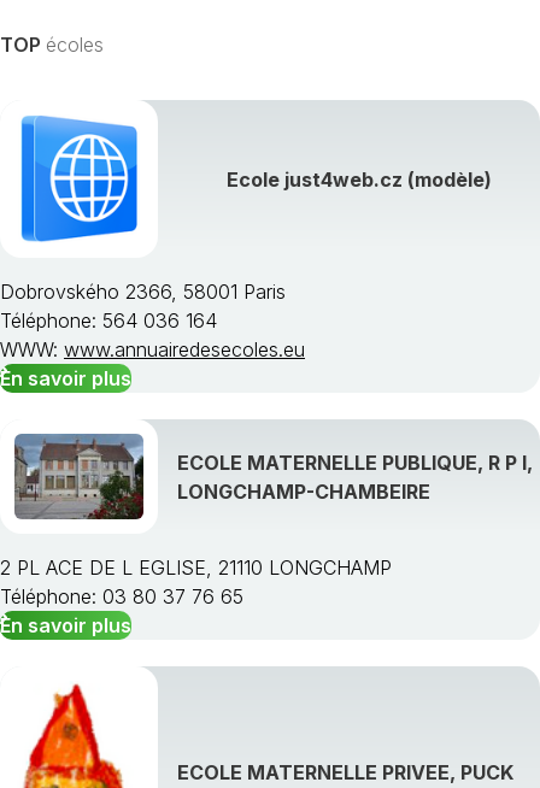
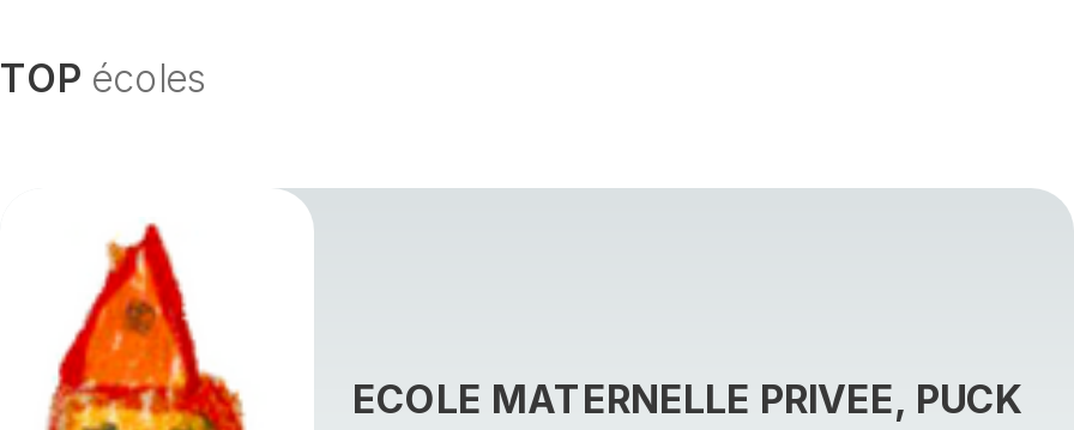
[0,114,533,637] [image] | Dobrovského 2366, 58001 Paris | Téléphone: 564 036 164 | WWW: www.annuairedesecoles.eu | En savoir plus | ECOLE MATERNELLE PUBLIQUE, R P I, | LONGCHAMP-CHAMBEIRE | 2 PL ACE DE L EGLISE, 21110 LONGCHAMP | Téléphone: 03 80 37 76 65 | En savoir plus -> none
[226,167,491,191] Ecole just4web.cz (modèle) -> none
[13,421,155,521] [image] -> none

